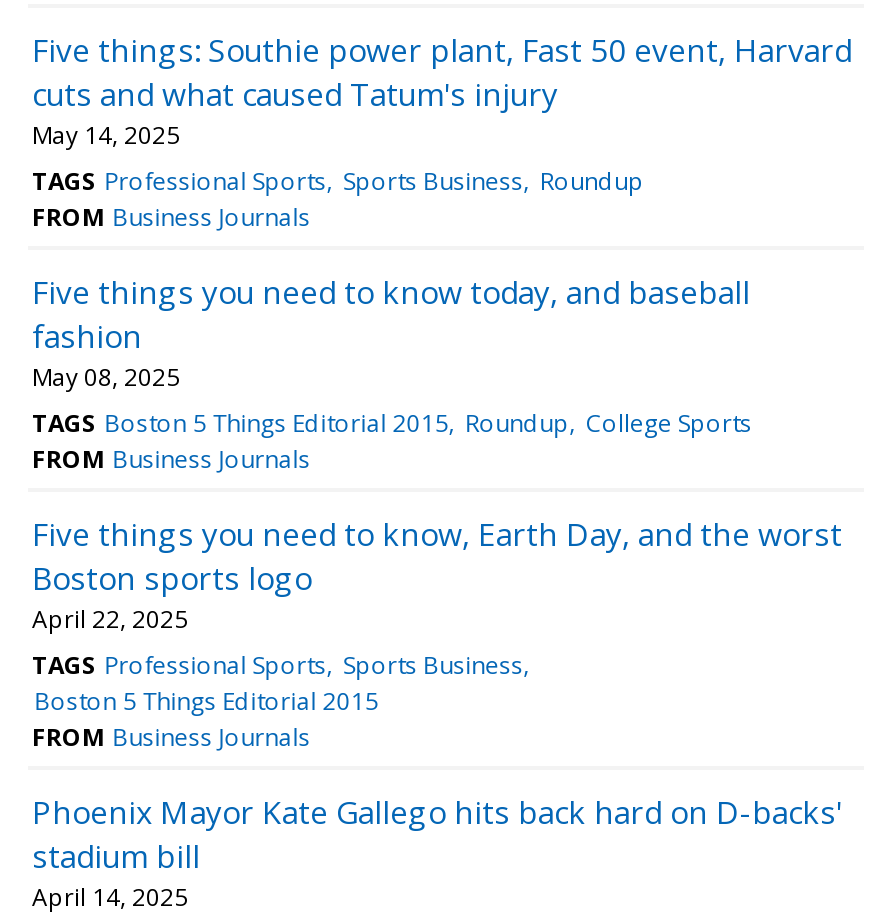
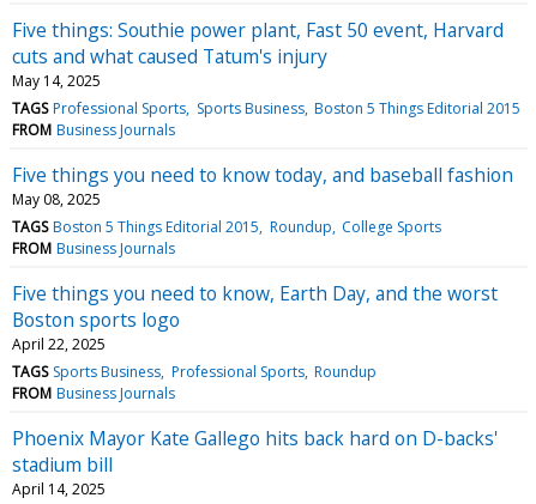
[32,164,644,198] TAGS Professional Sports Sports Business Roundup -> [12,98,520,118] TAGS Professional Sports Sports Business Boston 5 Things Editorial 2015
[32,648,523,718] TAGS Professional Sports Sports Business | Boston 5 Things Editorial 2015 -> [12,361,376,382] TAGS Sports Business Professional Sports Roundup

